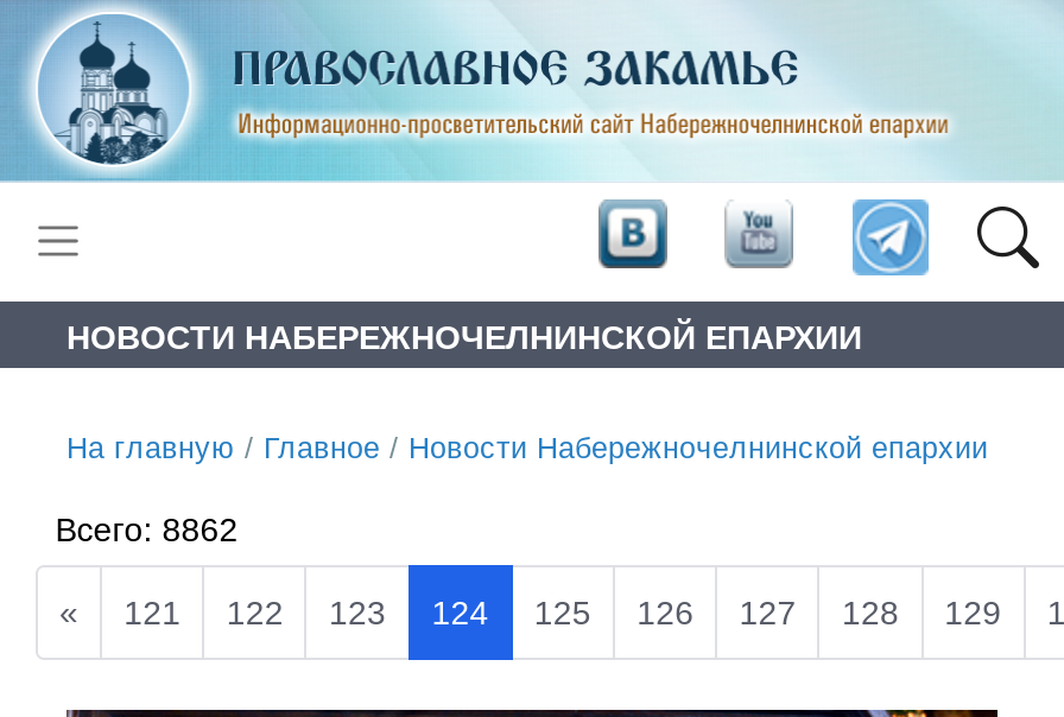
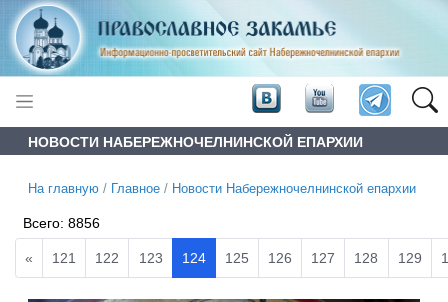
[55,510,238,548] Всего: 8862 -> [23,215,100,231] Всего: 8856

